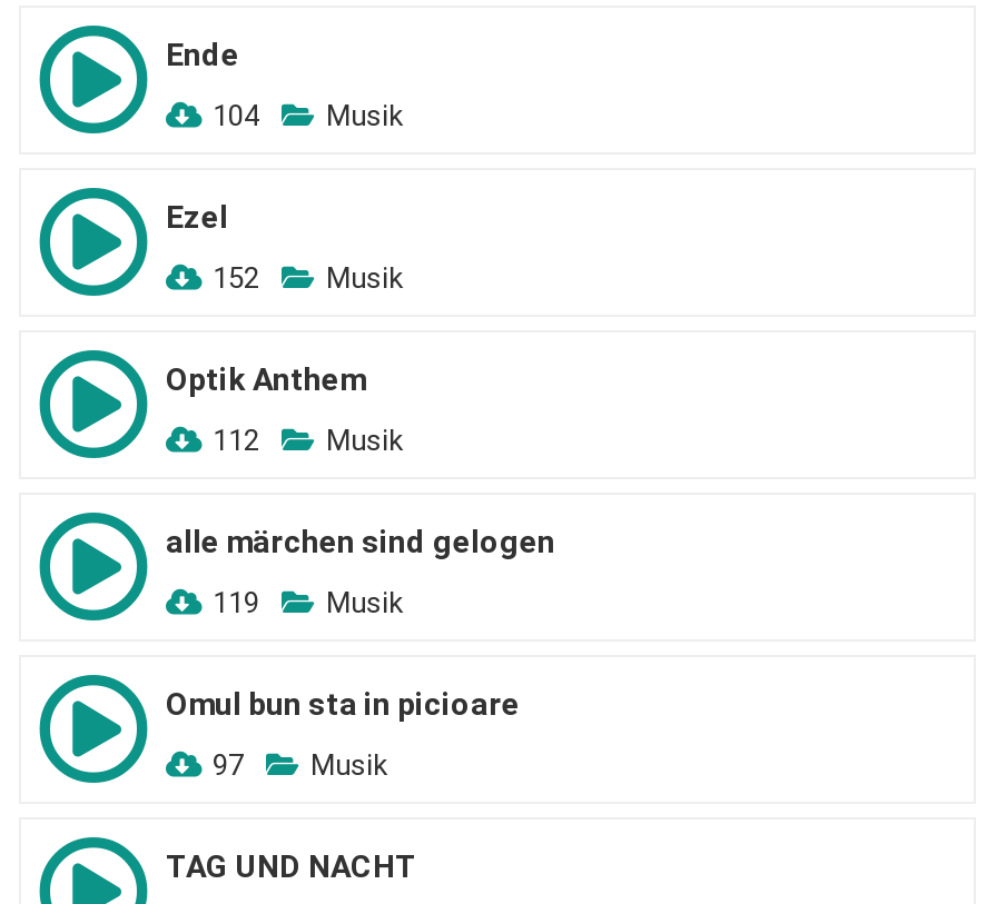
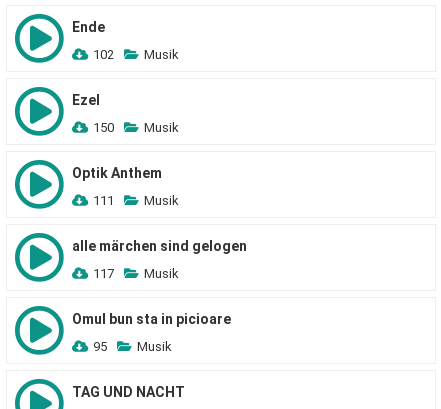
[213,99,404,132] 104 Musik -> [93,47,179,62] 102 Musik
[213,261,404,295] 152 Musik -> [93,120,179,135] 150 Musik
[213,424,404,457] 112 Musik -> [93,193,179,208] 111 Musik
[213,586,404,619] 119 Musik -> [93,266,179,281] 117 Musik
[213,748,388,782] 97 Musik -> [93,339,172,354] 95 Musik

